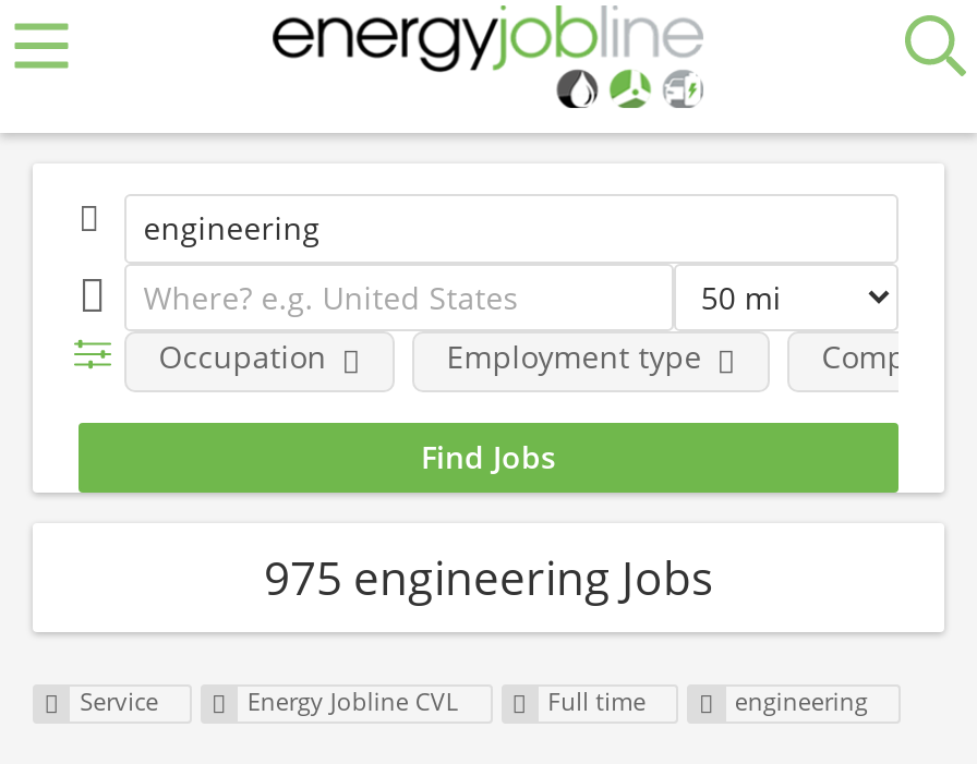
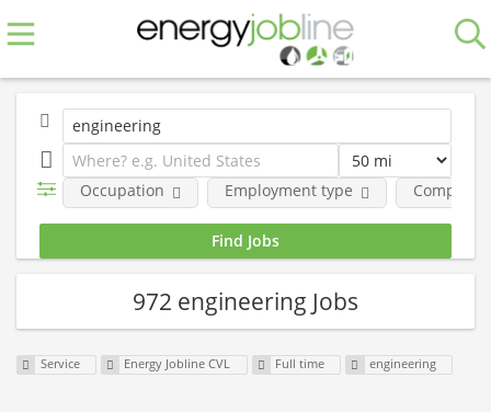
[264,546,713,607] 975 engineering Jobs -> [133,285,358,316] 972 engineering Jobs

